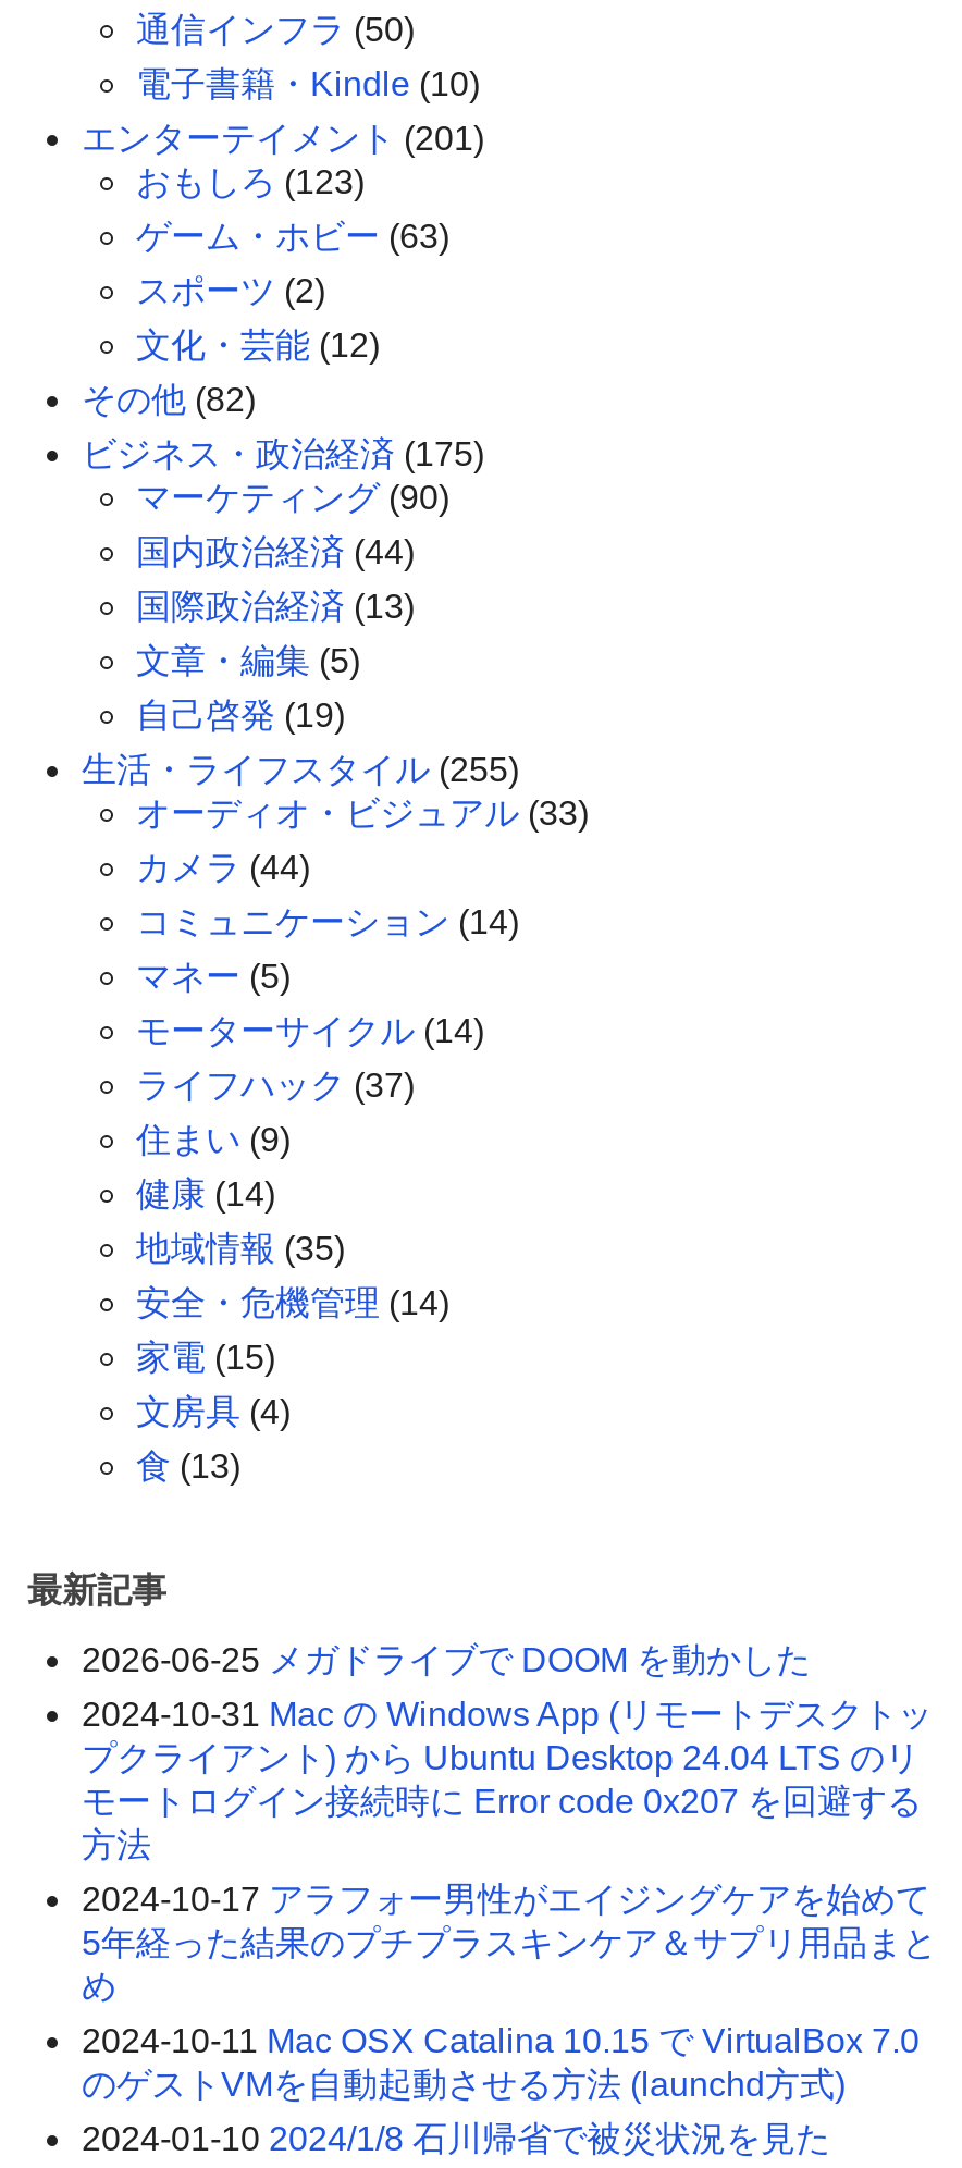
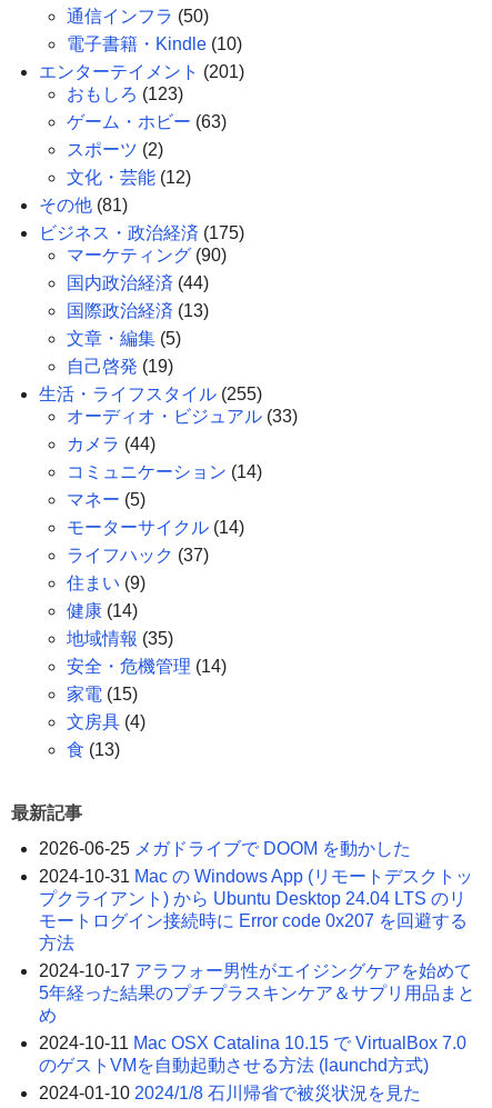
[82,381,256,418] その他(82) -> [39,196,128,214] その他(81)

